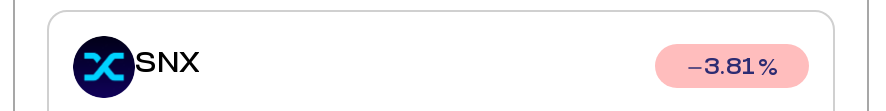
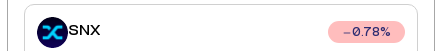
[704,56,780,80] 3.81% -> [352,27,391,39] 0.78%

